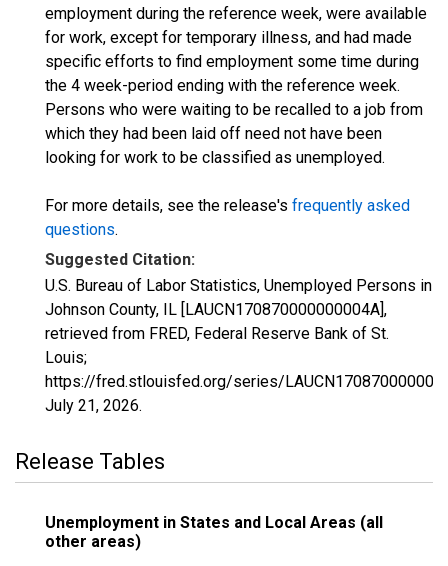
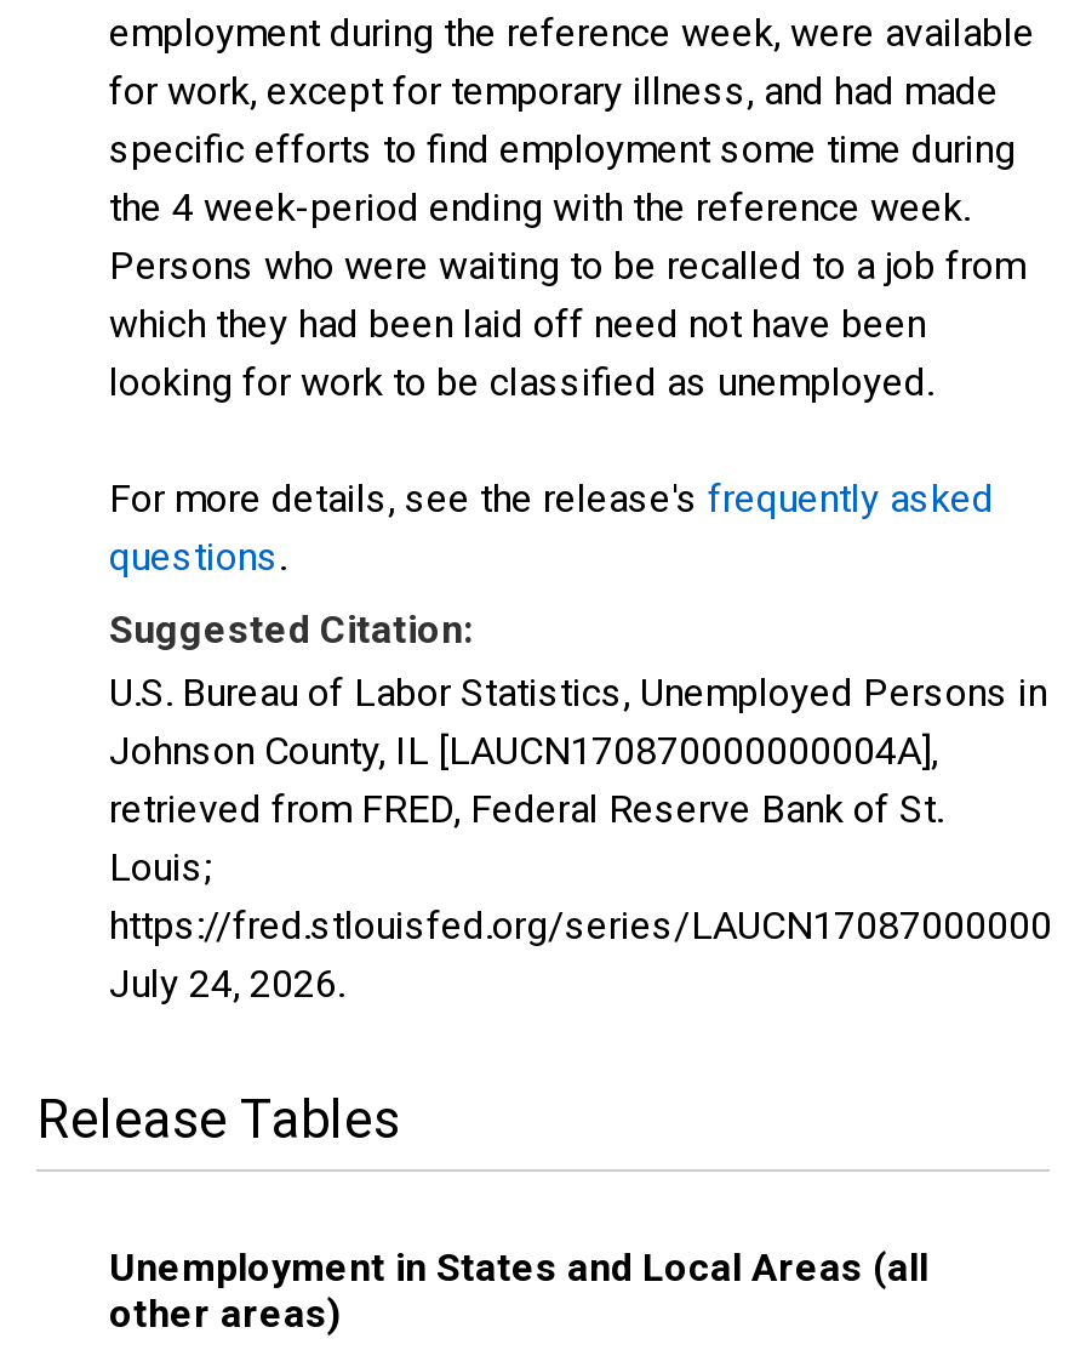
[45,396,142,415] July 21, 2026. -> [109,961,344,1007] July 24, 2026.

